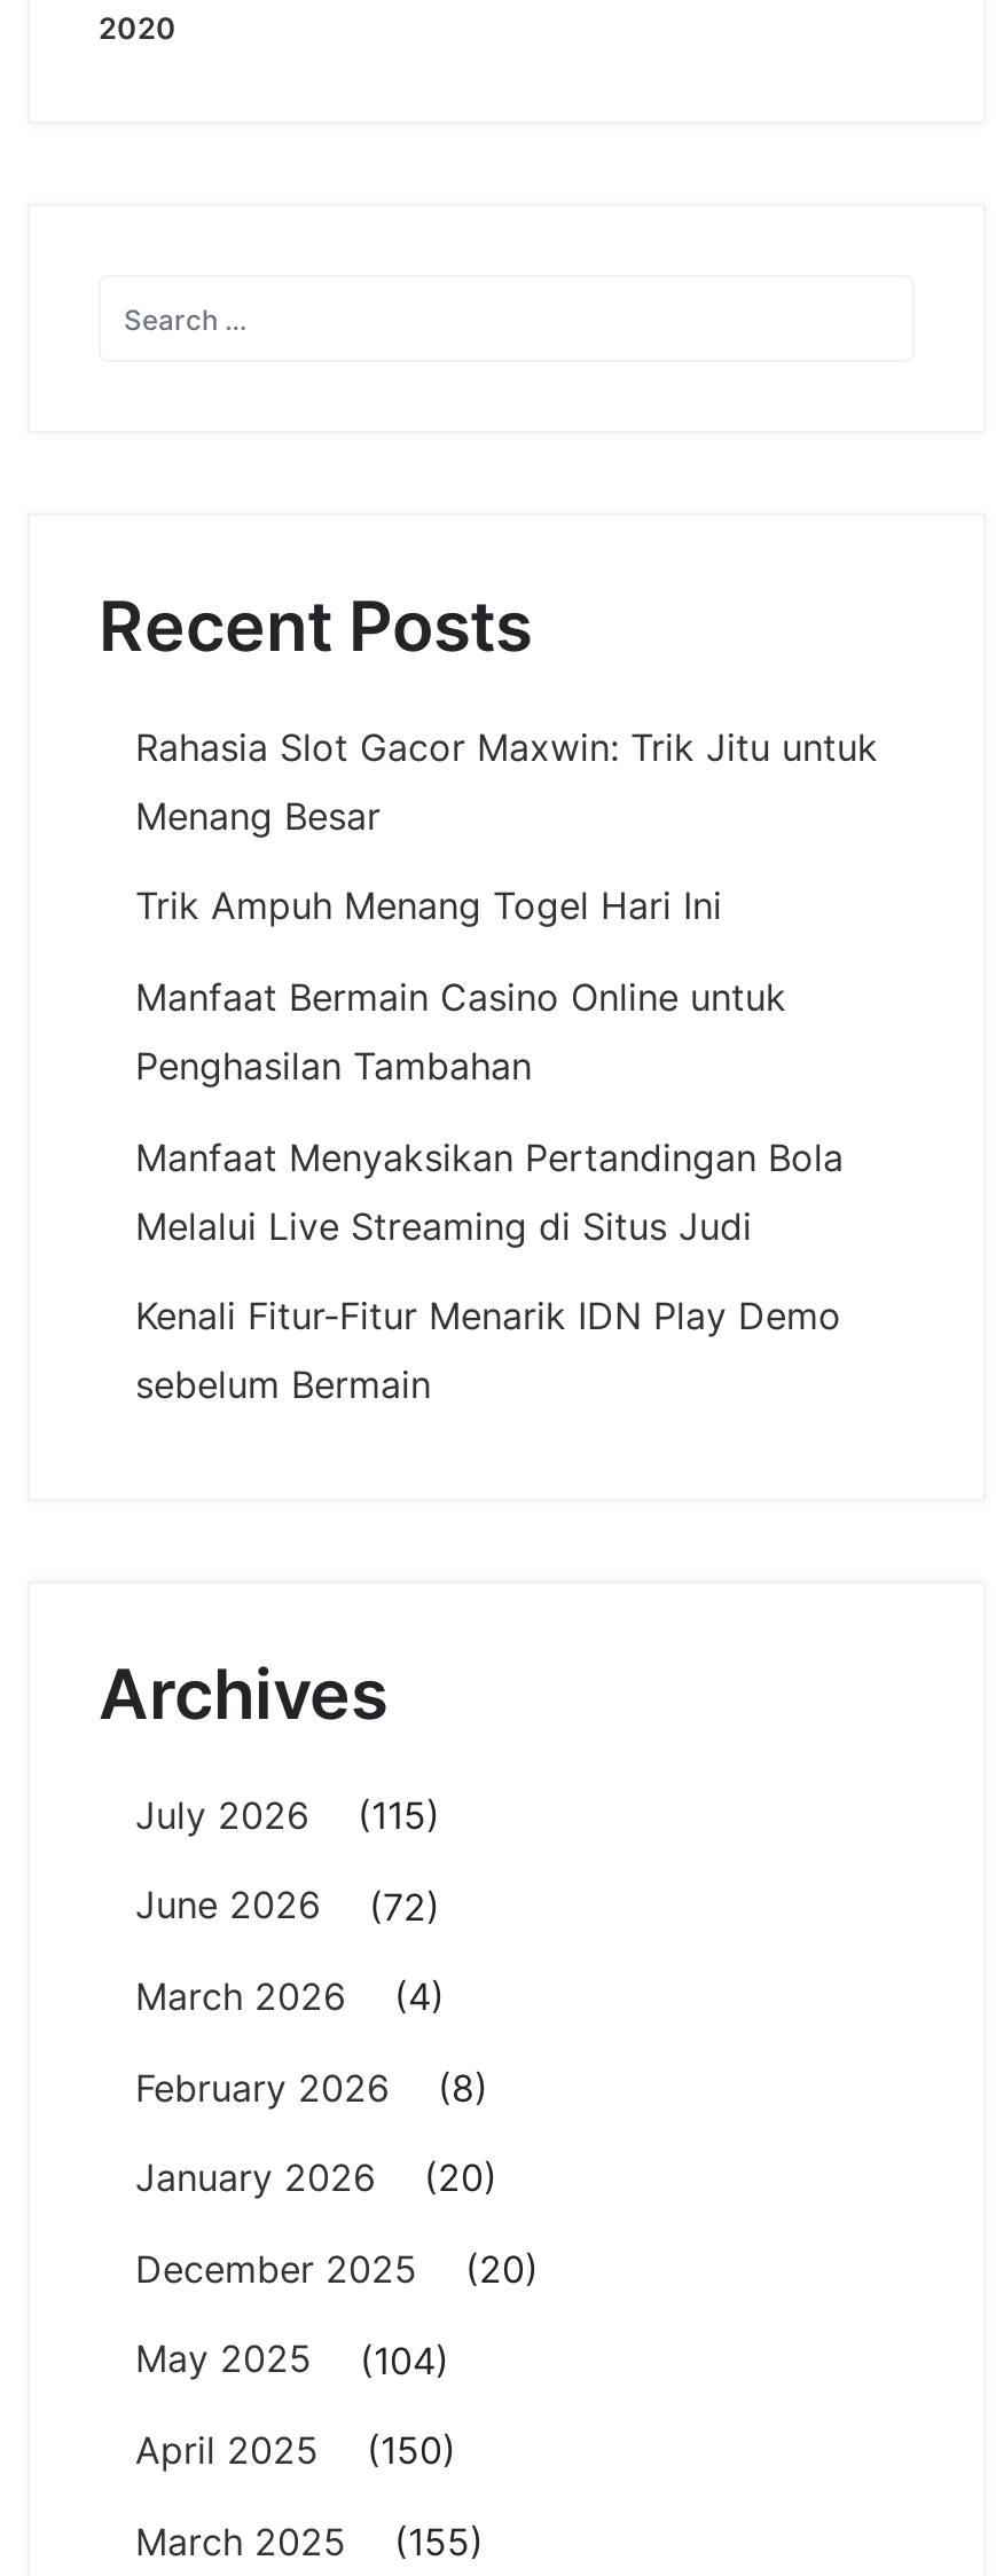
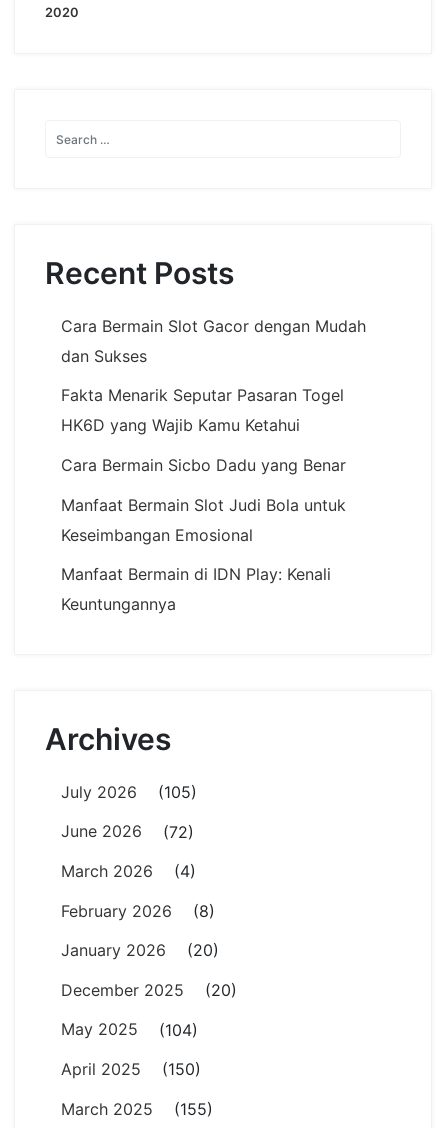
[135,724,878,770] Rahasia Slot Gacor Maxwin: Trik Jitu untuk -> [61,316,366,336] Cara Bermain Slot Gacor dengan Mudah
[135,793,381,838] Menang Besar -> [61,346,147,366] dan Sukses
[135,883,722,929] Trik Ampuh Menang Togel Hari Ini -> [61,385,344,405] Fakta Menarik Seputar Pasaran Togel
[135,974,786,1020] Manfaat Bermain Casino Online untuk -> [61,415,300,435] HK6D yang Wajib Kamu Ketahui
[135,1043,532,1089] Penghasilan Tambahan -> [61,455,346,475] Cara Bermain Sicbo Dadu yang Benar
[135,1134,844,1179] Manfaat Menyaksikan Pertandingan Bola -> [61,495,346,515] Manfaat Bermain Slot Judi Bola untuk
[135,1202,752,1248] Melalui Live Streaming di Situs Judi -> [61,525,253,545] Keseimbangan Emosional
[135,1293,841,1339] Kenali Fitur-Fitur Menarik IDN Play Demo -> [61,564,331,584] Manfaat Bermain di IDN Play: Kenali
[135,1362,431,1408] sebelum Bermain -> [61,594,176,614] Keuntungannya
[135,1792,440,1838] July 2026 (115) -> [61,782,197,802] July 2026 (105)

